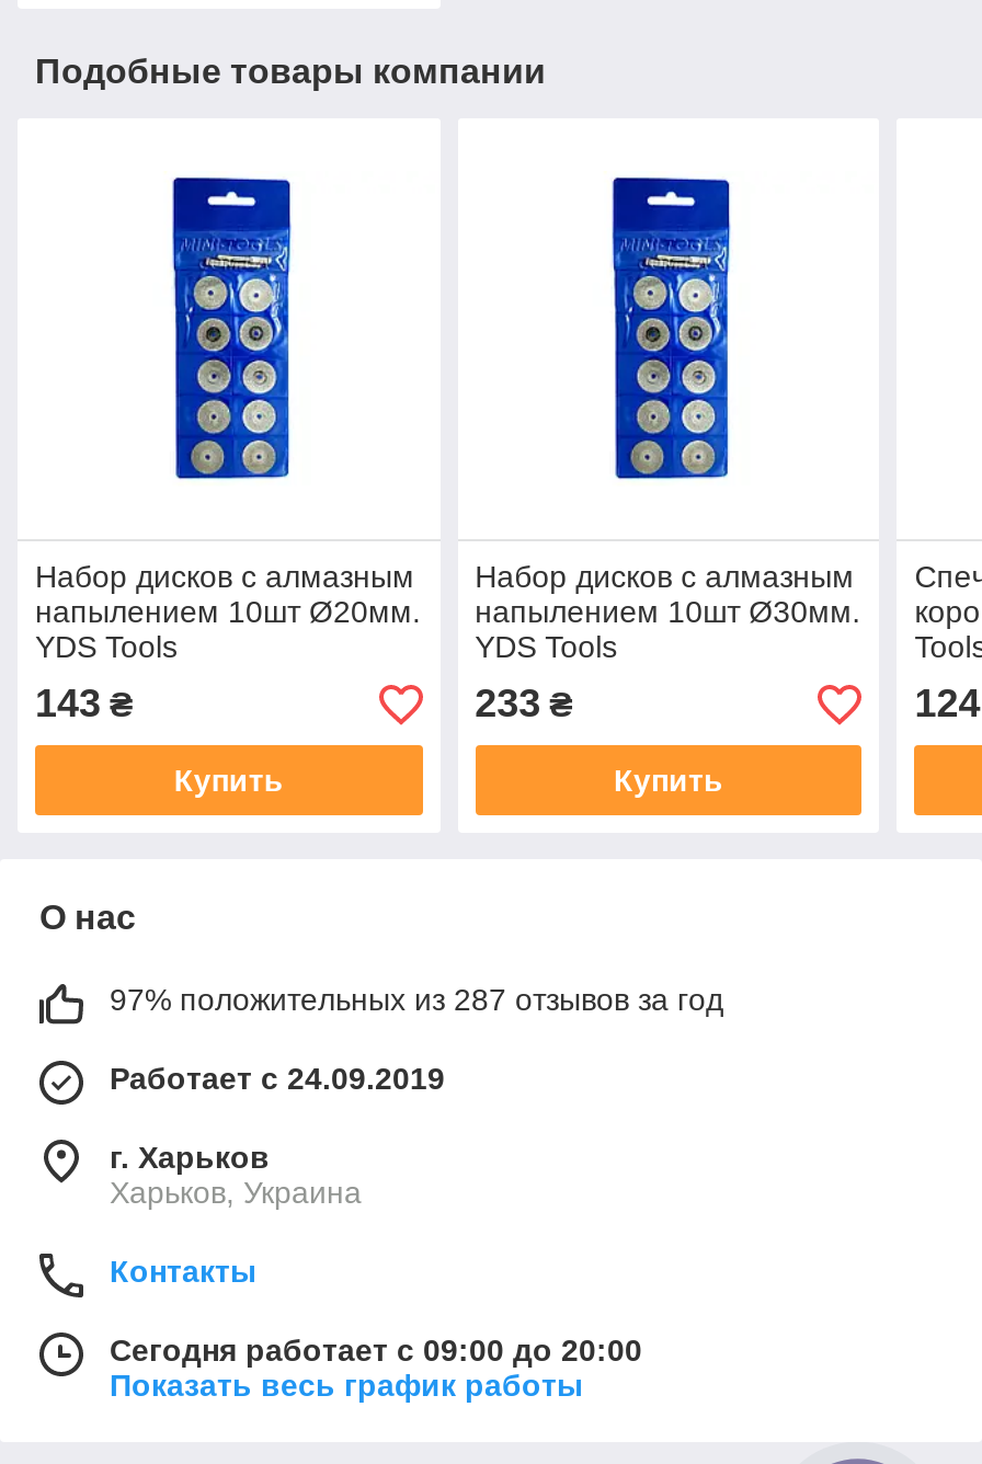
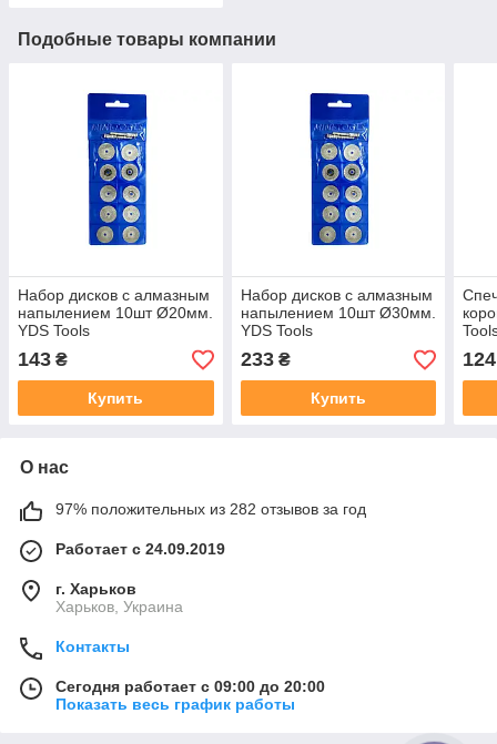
[110,983,723,1018] 97% положительных из 287 отзывов за год -> [55,501,366,518] 97% положительных из 282 отзывов за год

